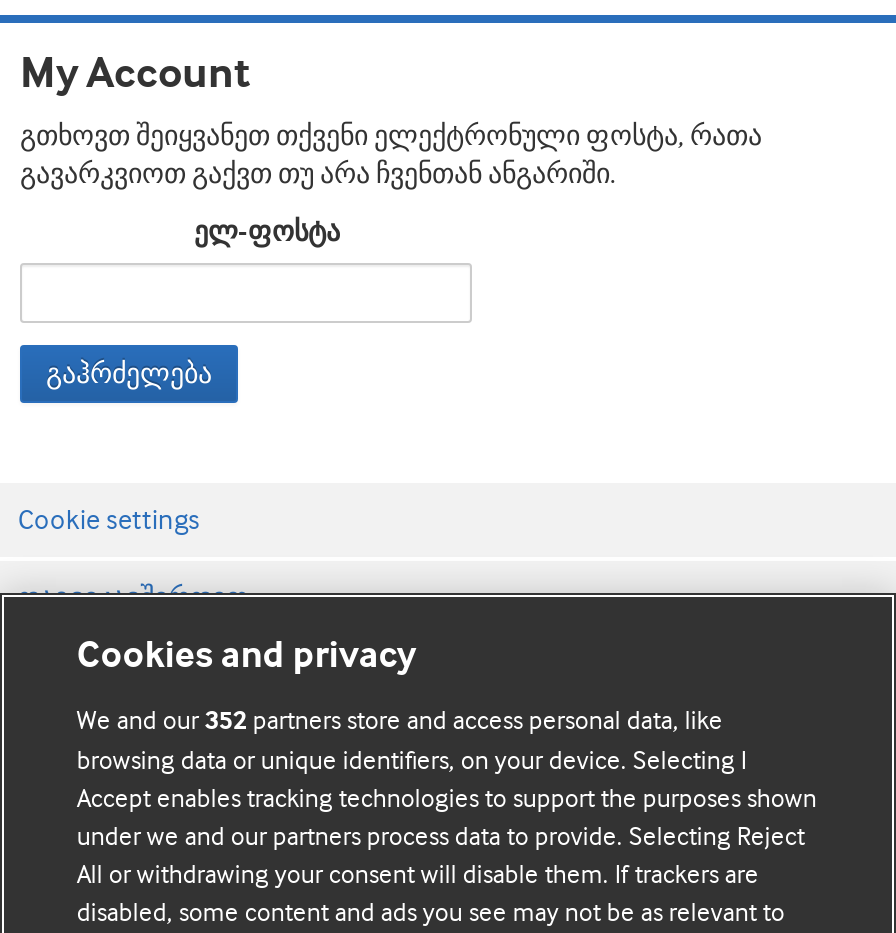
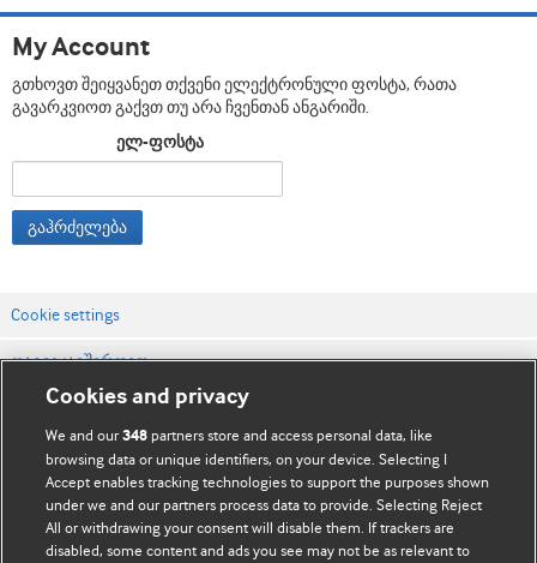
[77,705,723,737] We and our 352 partners store and access personal data, like -> [46,426,433,445] We and our 348 partners store and access personal data, like

